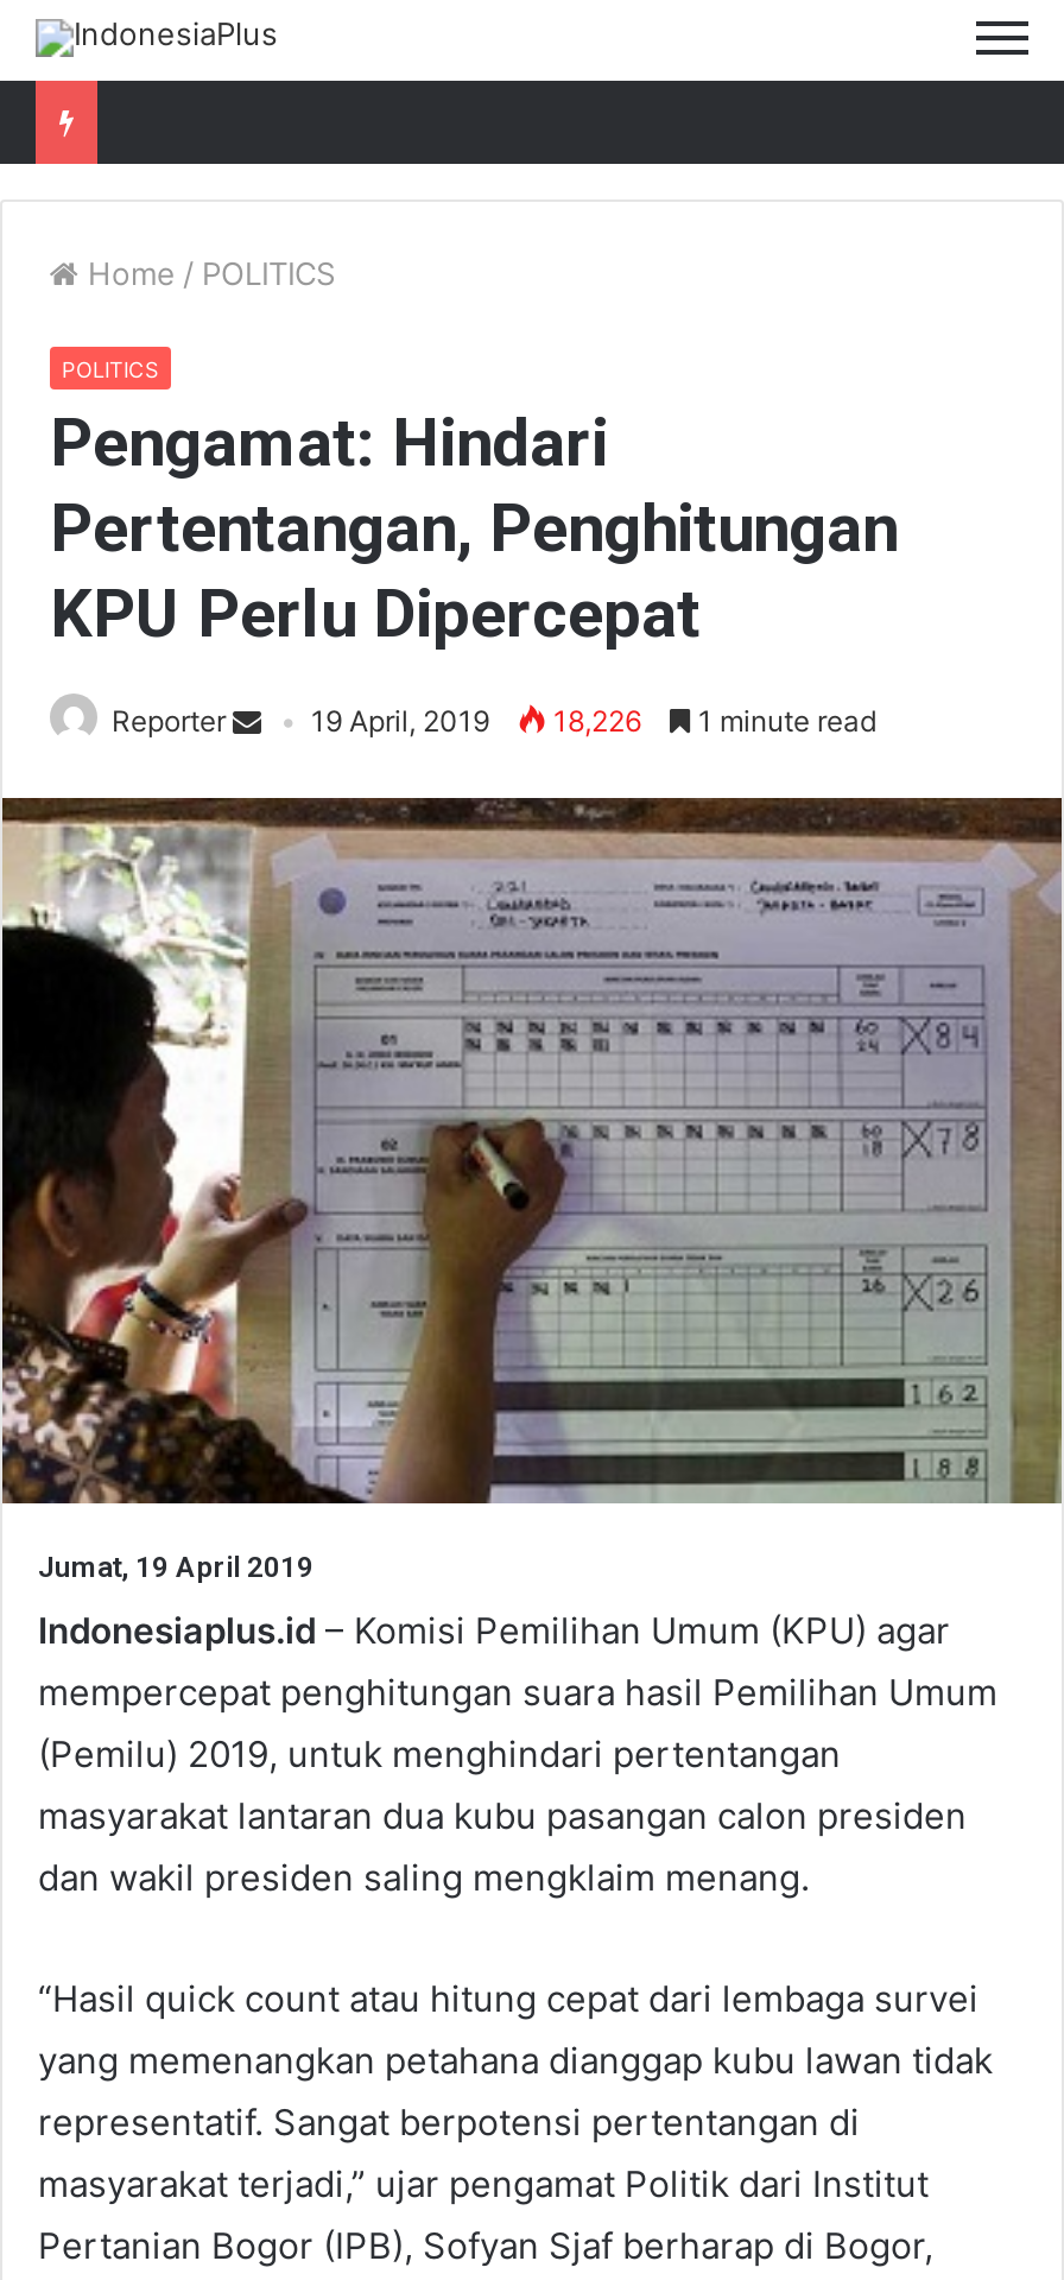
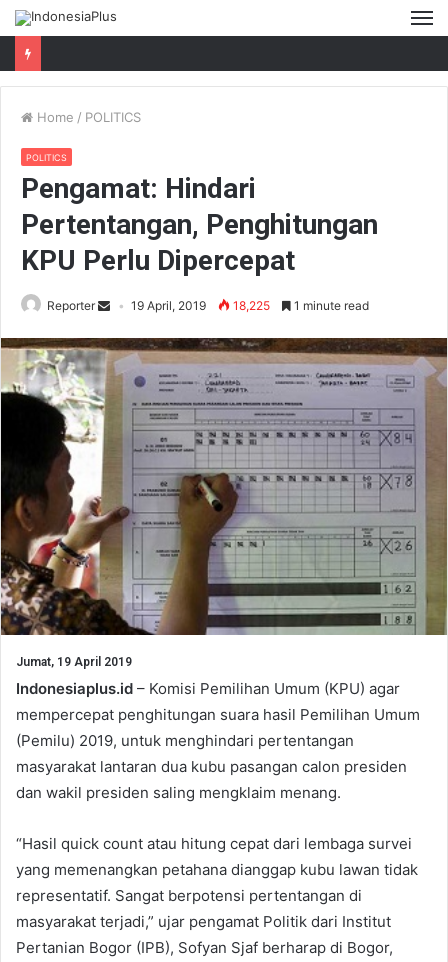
[311,703,876,739] 19 April, 2019 18,226 1 minute read -> [131,298,369,313] 19 April, 2019 18,225 1 minute read

